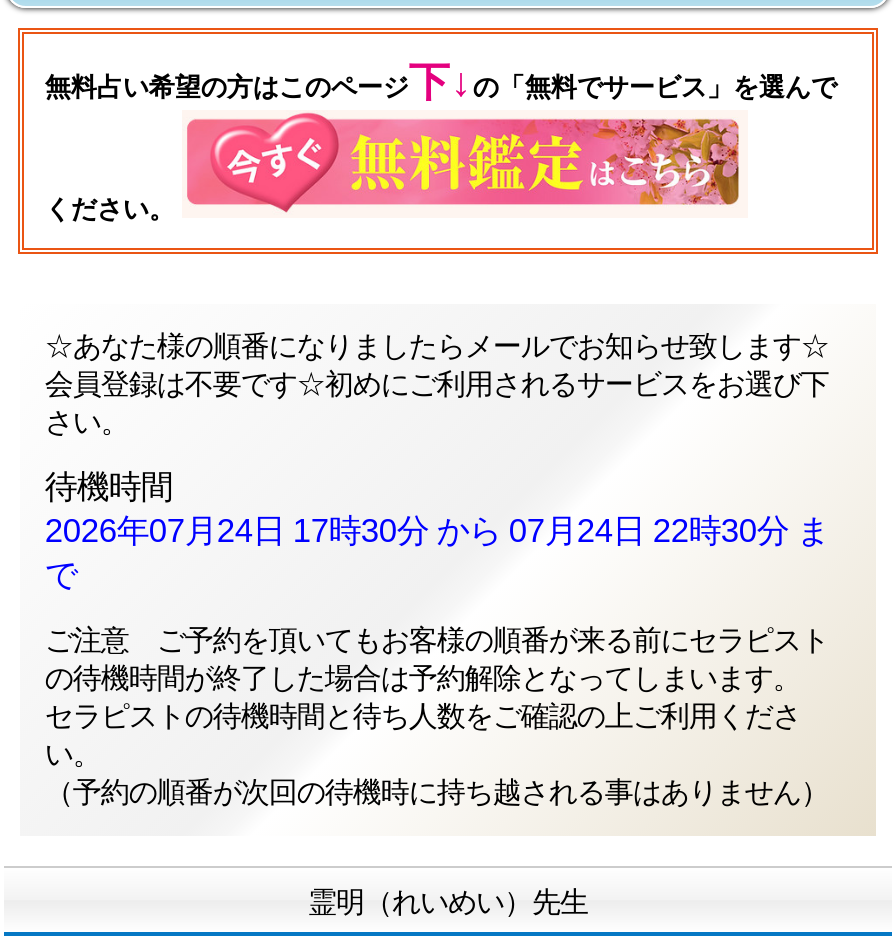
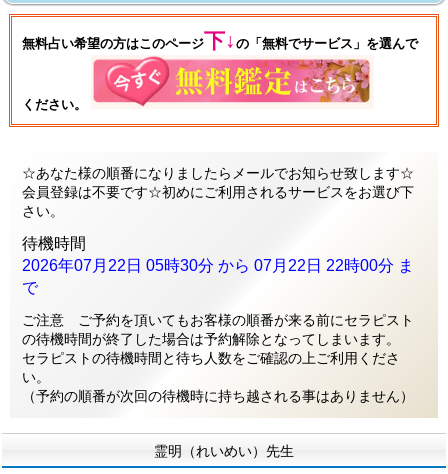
[45,512,829,548] 2026年07月24日 17時30分 から 07月24日 22時30分 ま -> [22,256,414,274] 2026年07月22日 05時30分 から 07月22日 22時00分 ま

